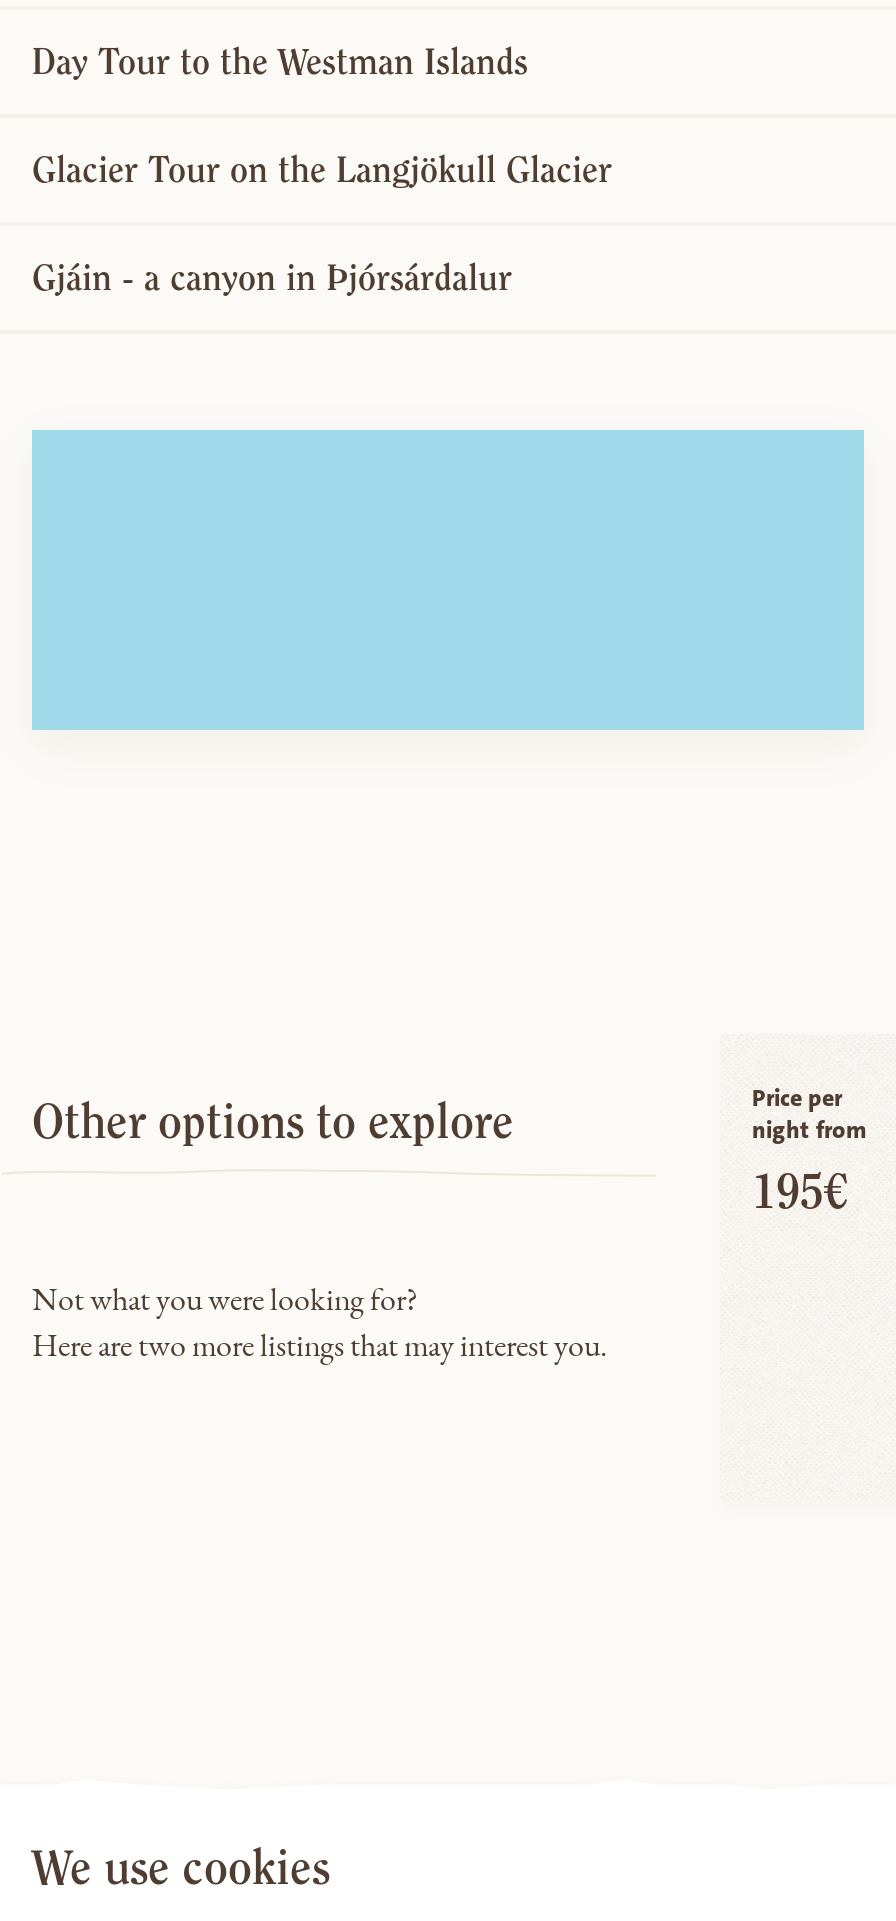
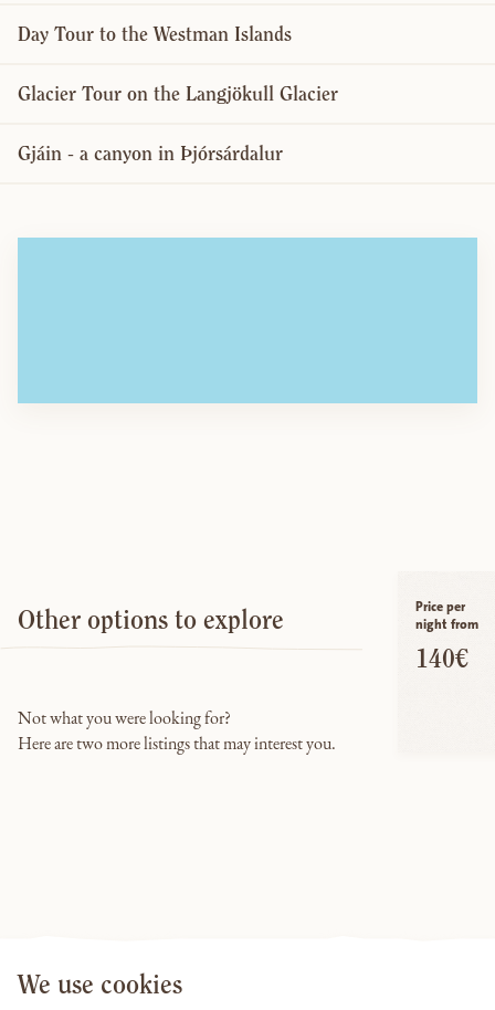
[752,1170,848,1218] 195€ -> [415,646,468,673] 140€

